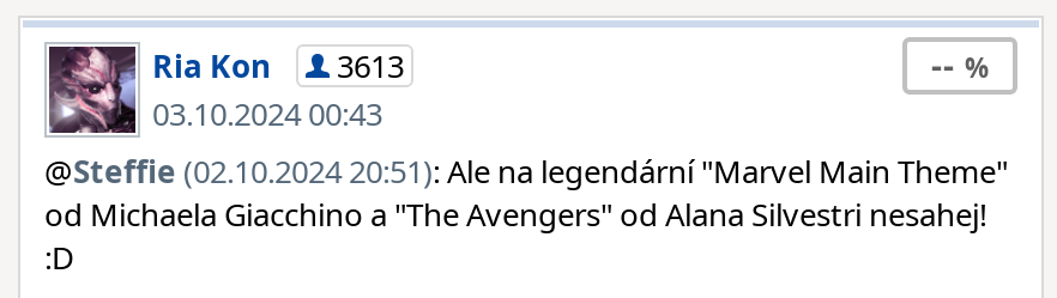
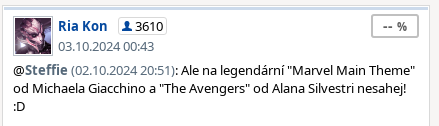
[152,44,404,87] Ria Kon 3613 -> [58,17,163,35] Ria Kon 3610

